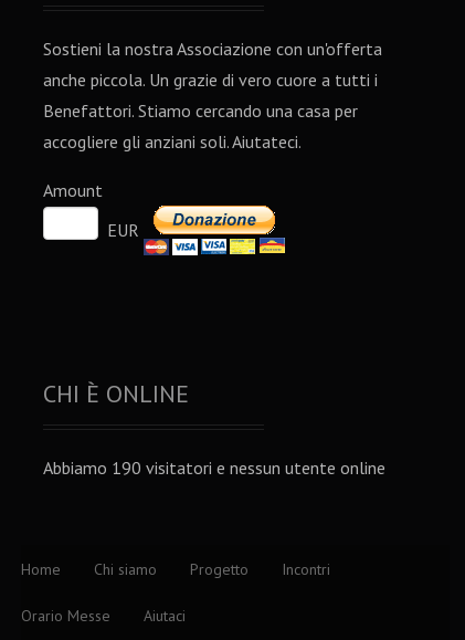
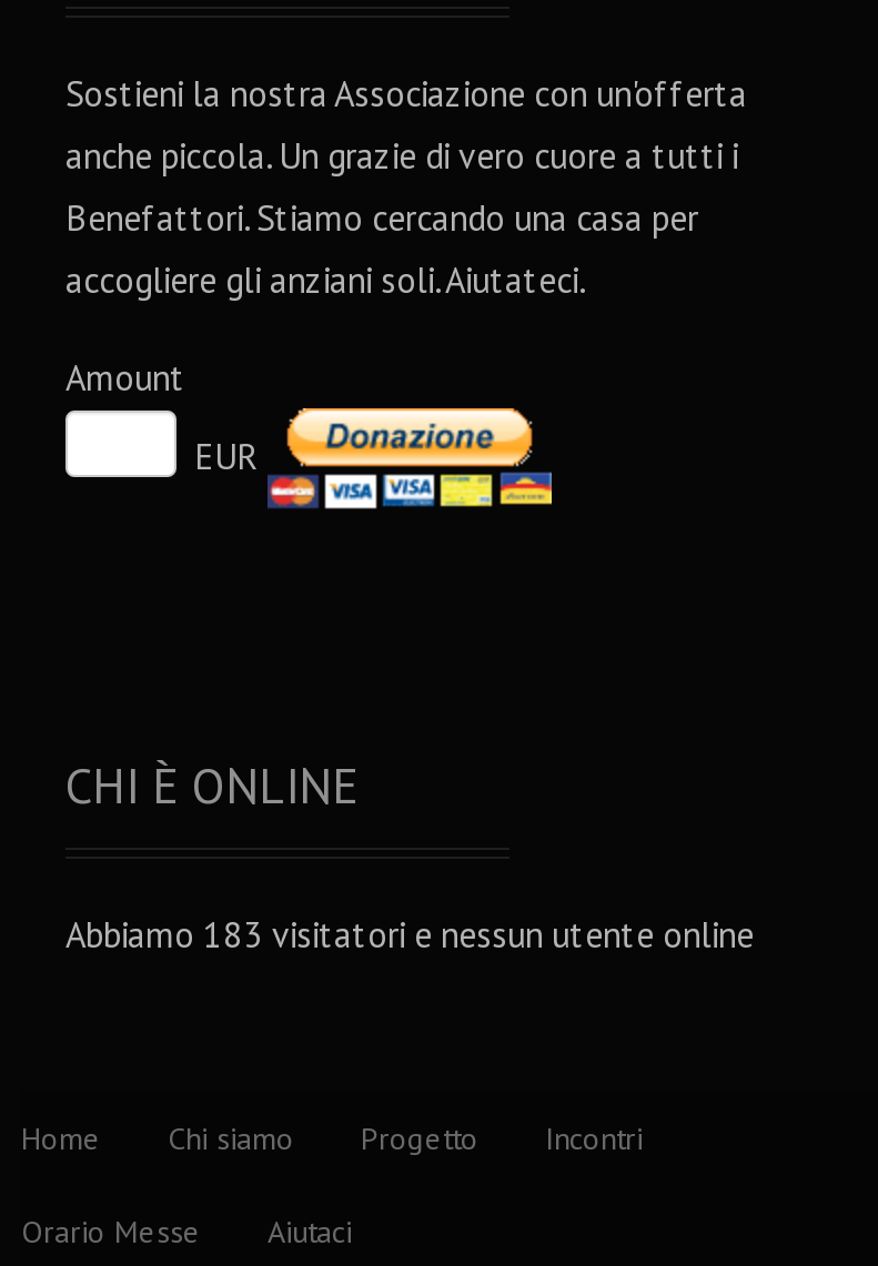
[43,456,385,478] Abbiamo 190 visitatori e nessun utente online -> [65,912,754,956] Abbiamo 183 visitatori e nessun utente online

